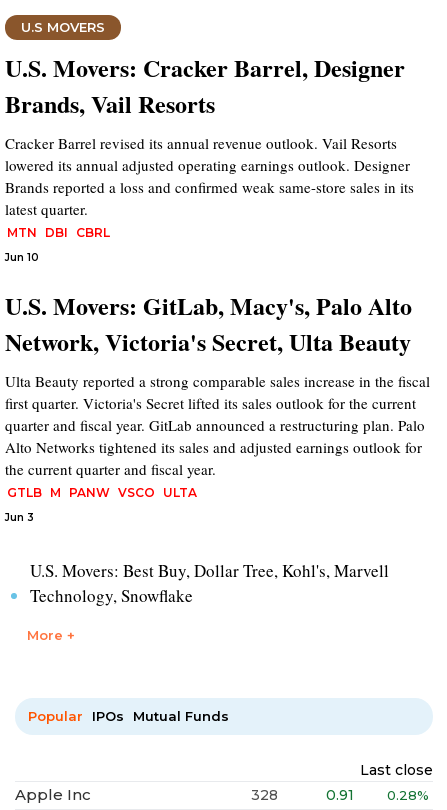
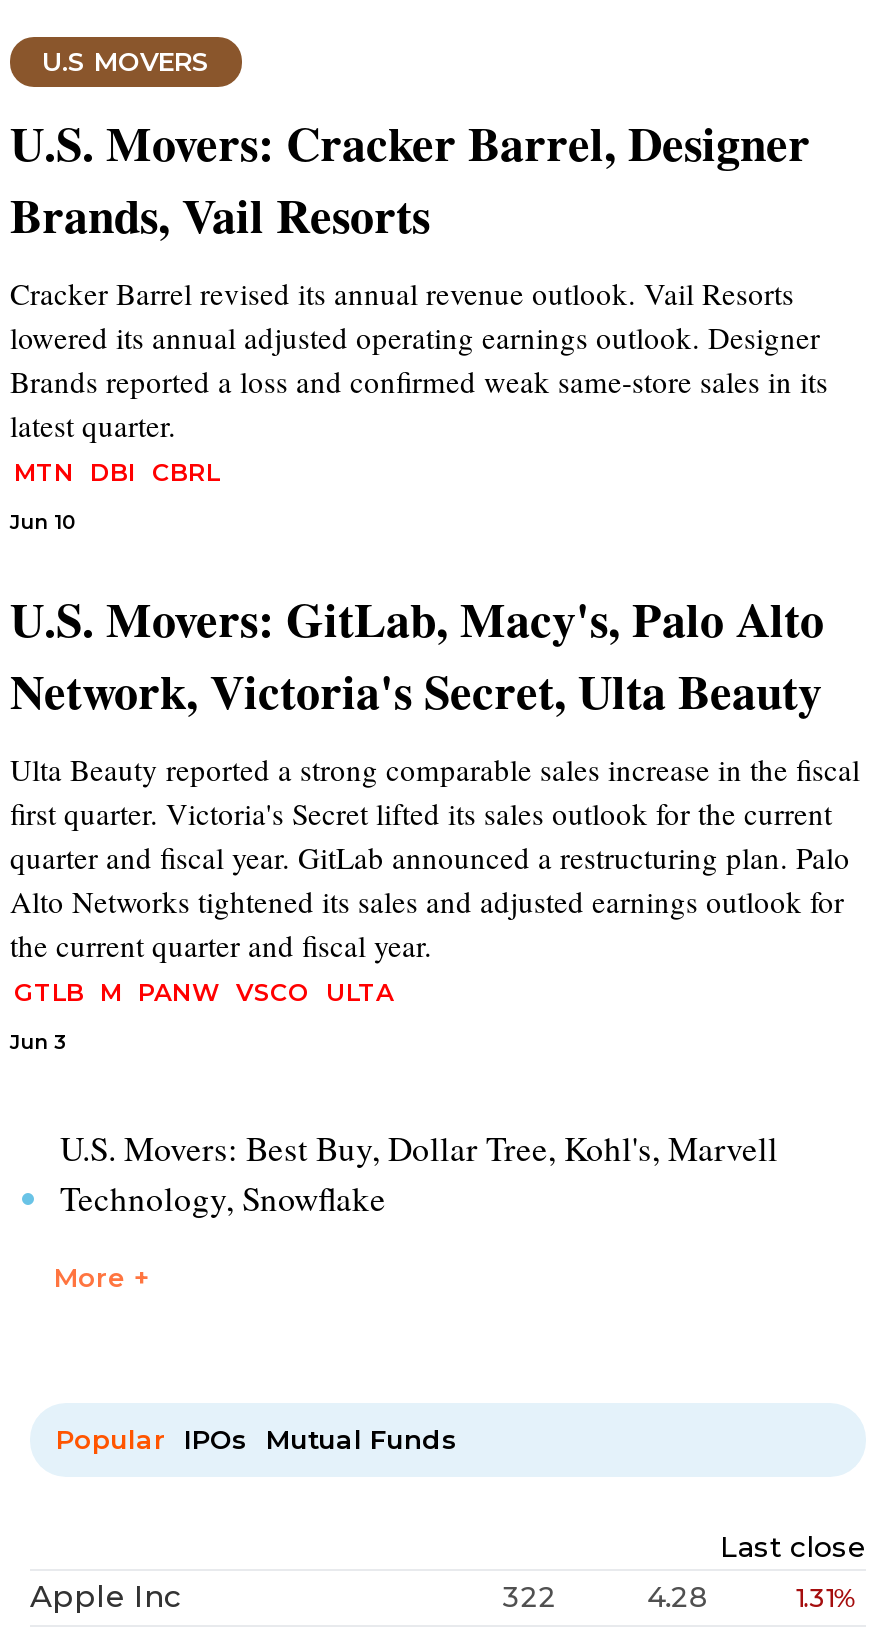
[251,785,278,803] 328 -> [503,1578,557,1614] 322
[326,785,354,803] 0.91 -> [647,1578,707,1614] 4.28
[387,786,429,802] 0.28% -> [796,1580,858,1612] 1.31%

